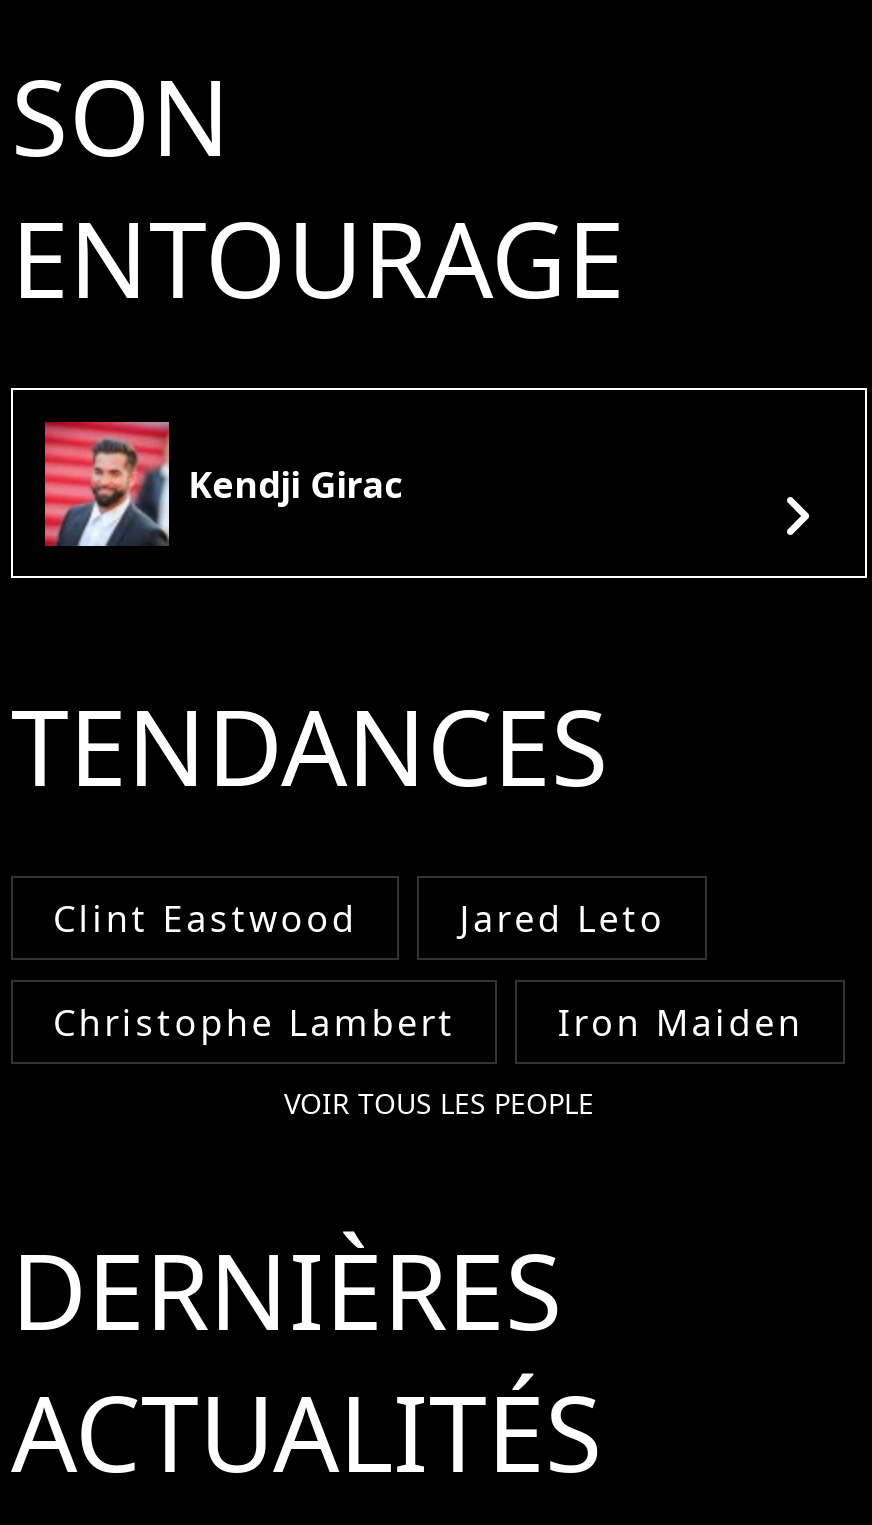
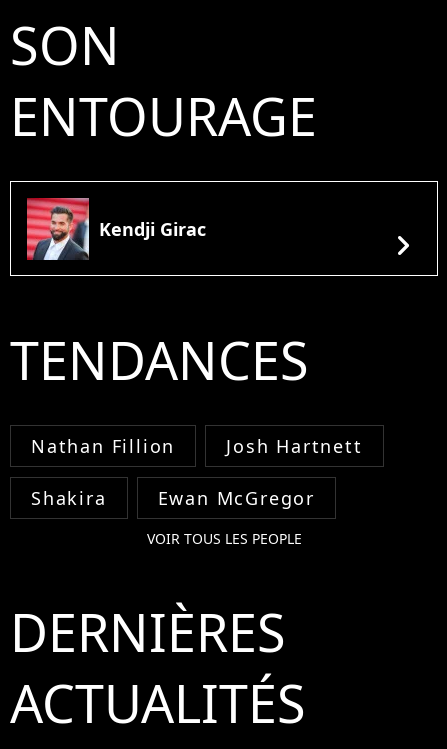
[53,894,665,942] Clint Eastwood | Jared Leto -> [31,434,363,458] Nathan Fillion | Josh Hartnett
[53,998,803,1046] Christophe Lambert | Iron Maiden -> [31,486,315,510] Shakira | Ewan McGregor

